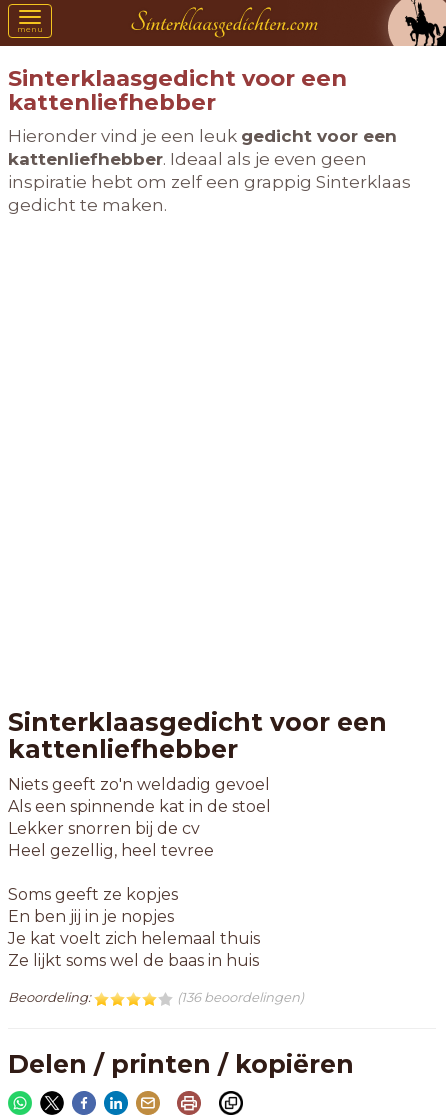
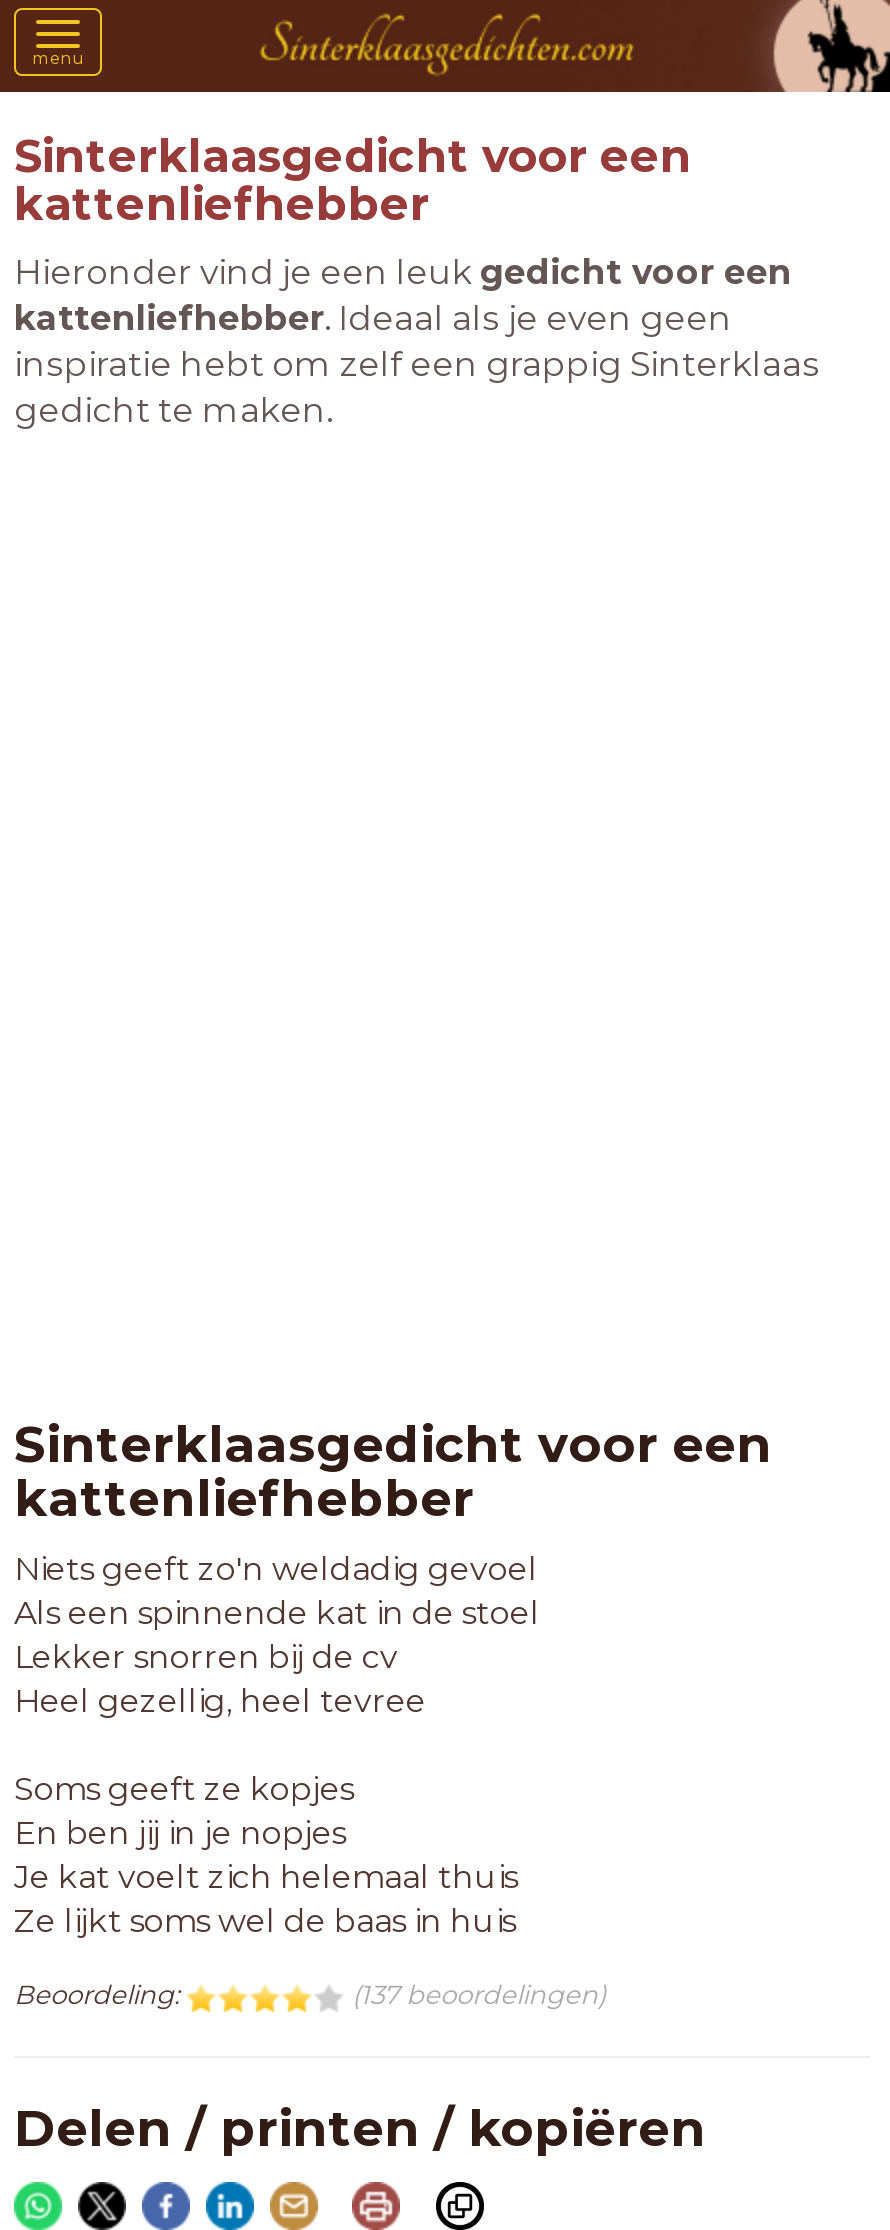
[177,989,304,1005] (136 beoordelingen) -> [352,1978,606,2010] (137 beoordelingen)

